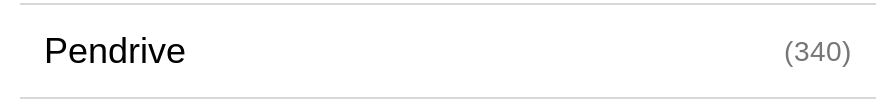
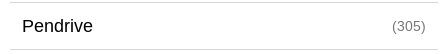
[784,35,852,67] (340) -> [392,18,426,34] (305)

